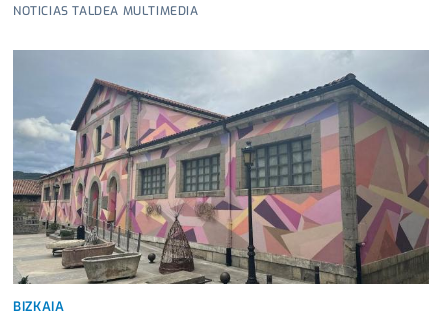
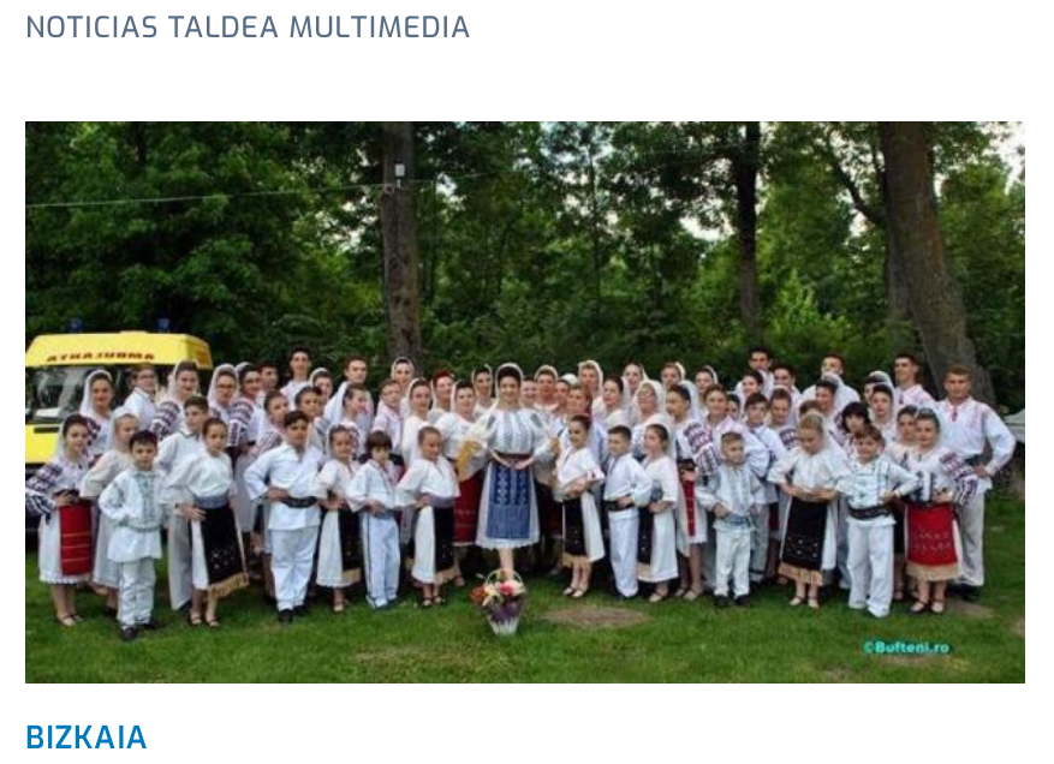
[12,50,430,285] [image] -> [23,120,1028,687] [image]

